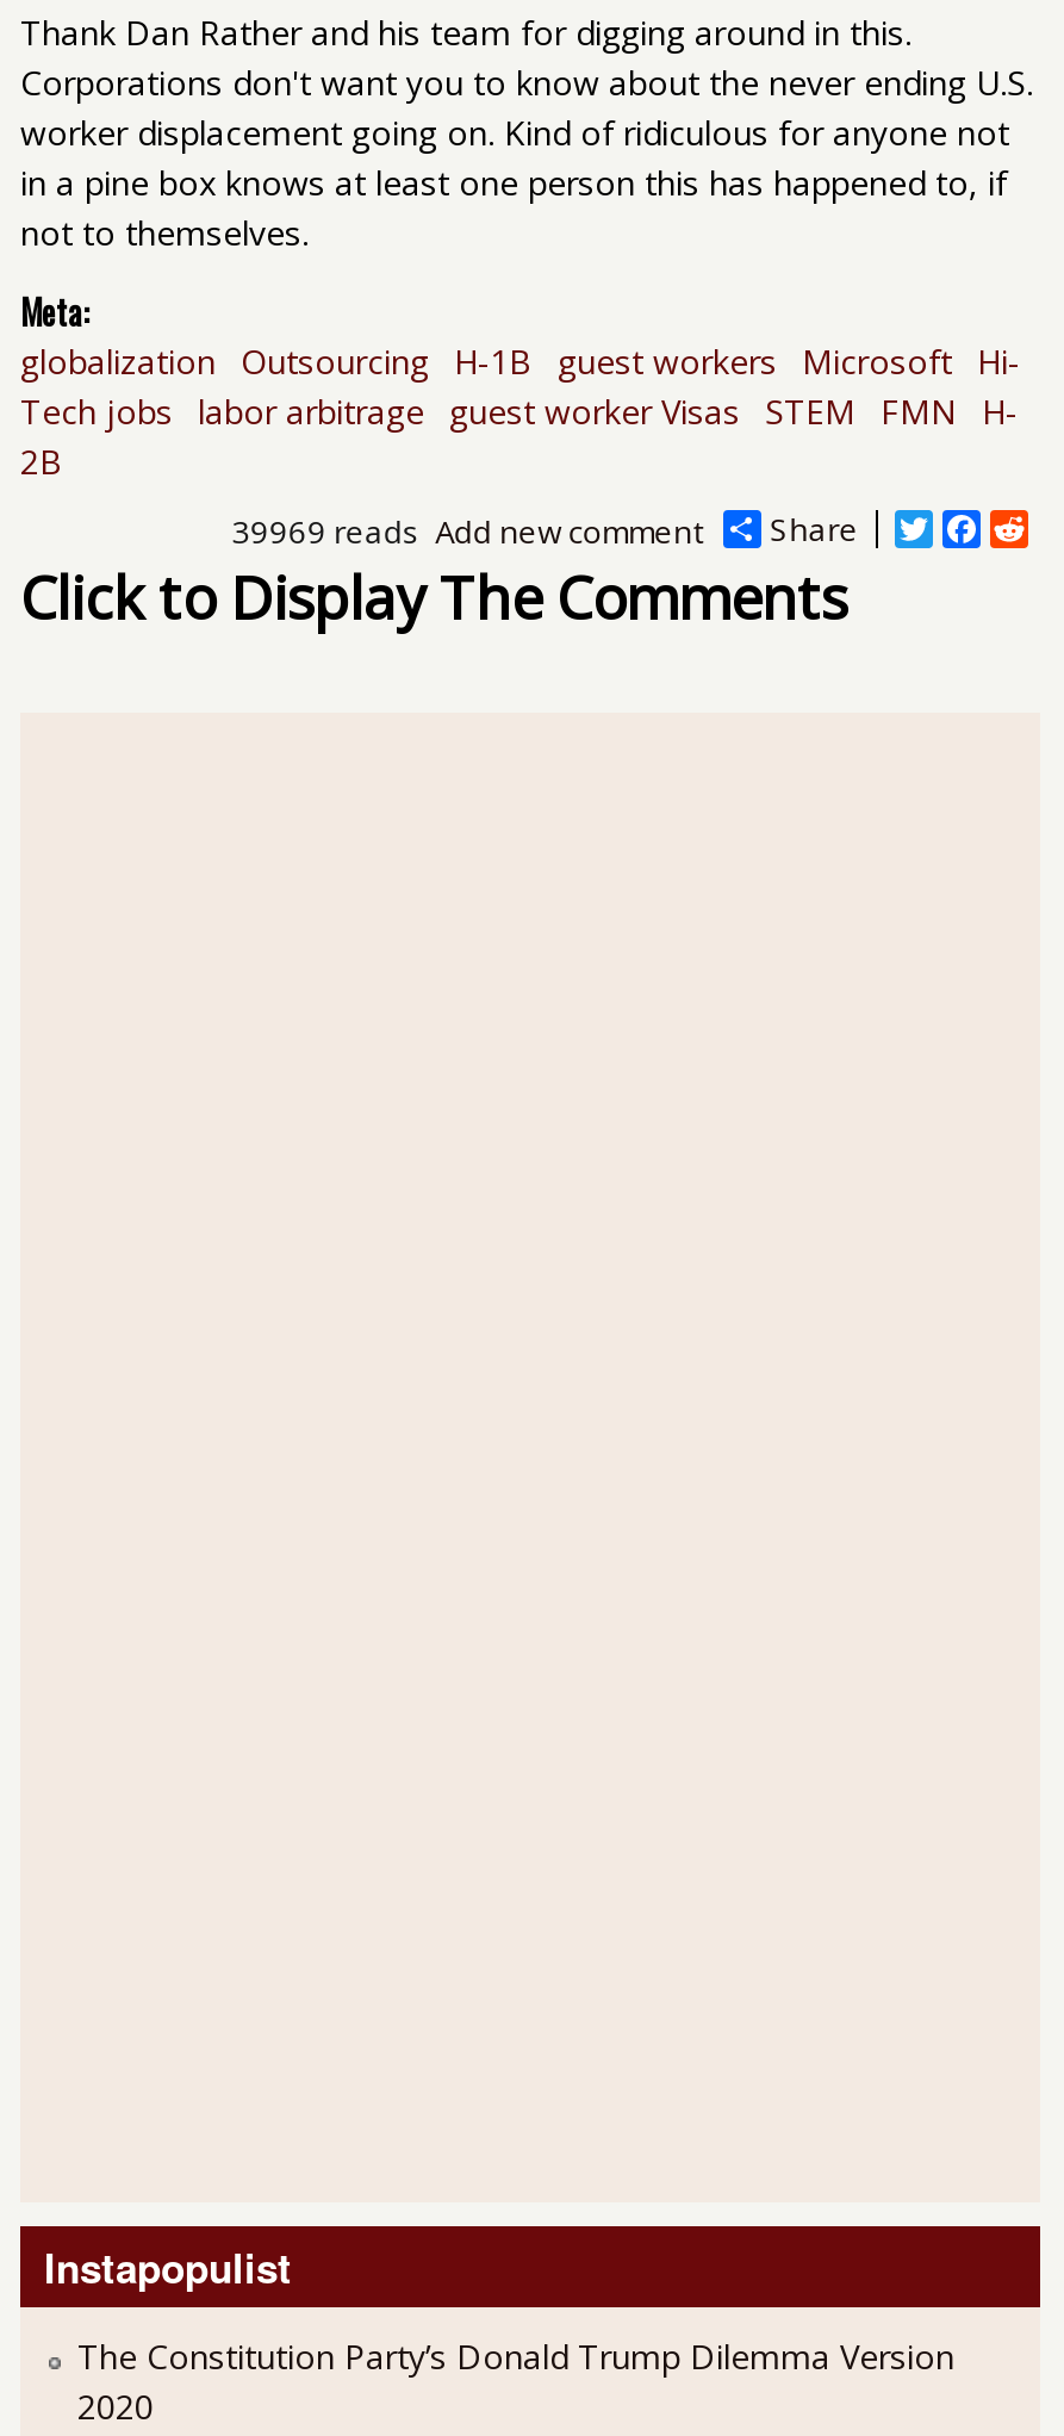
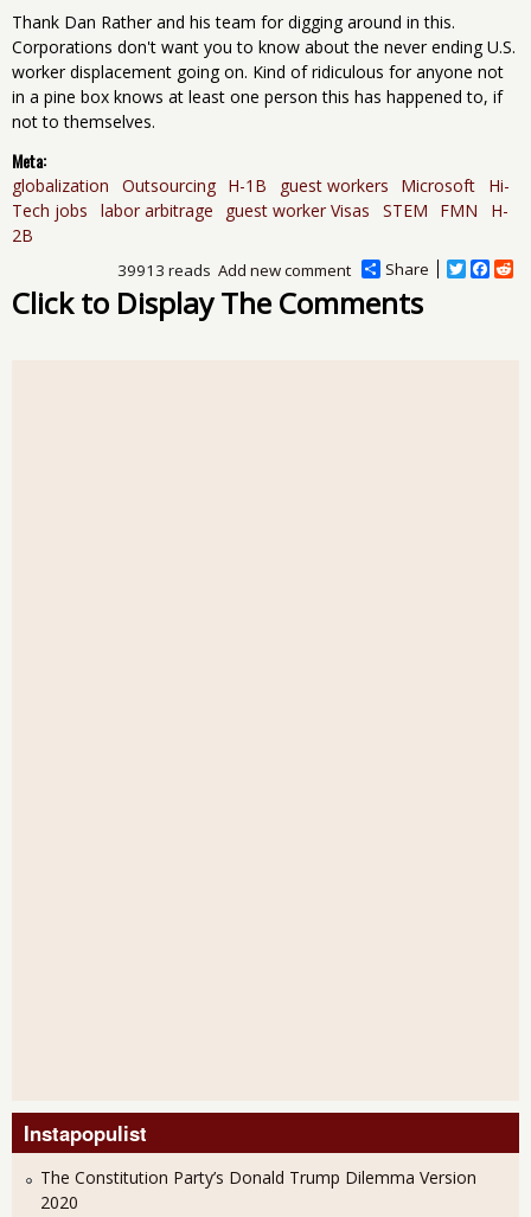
[231,509,420,552] 39969 reads -> [117,259,211,280] 39913 reads

